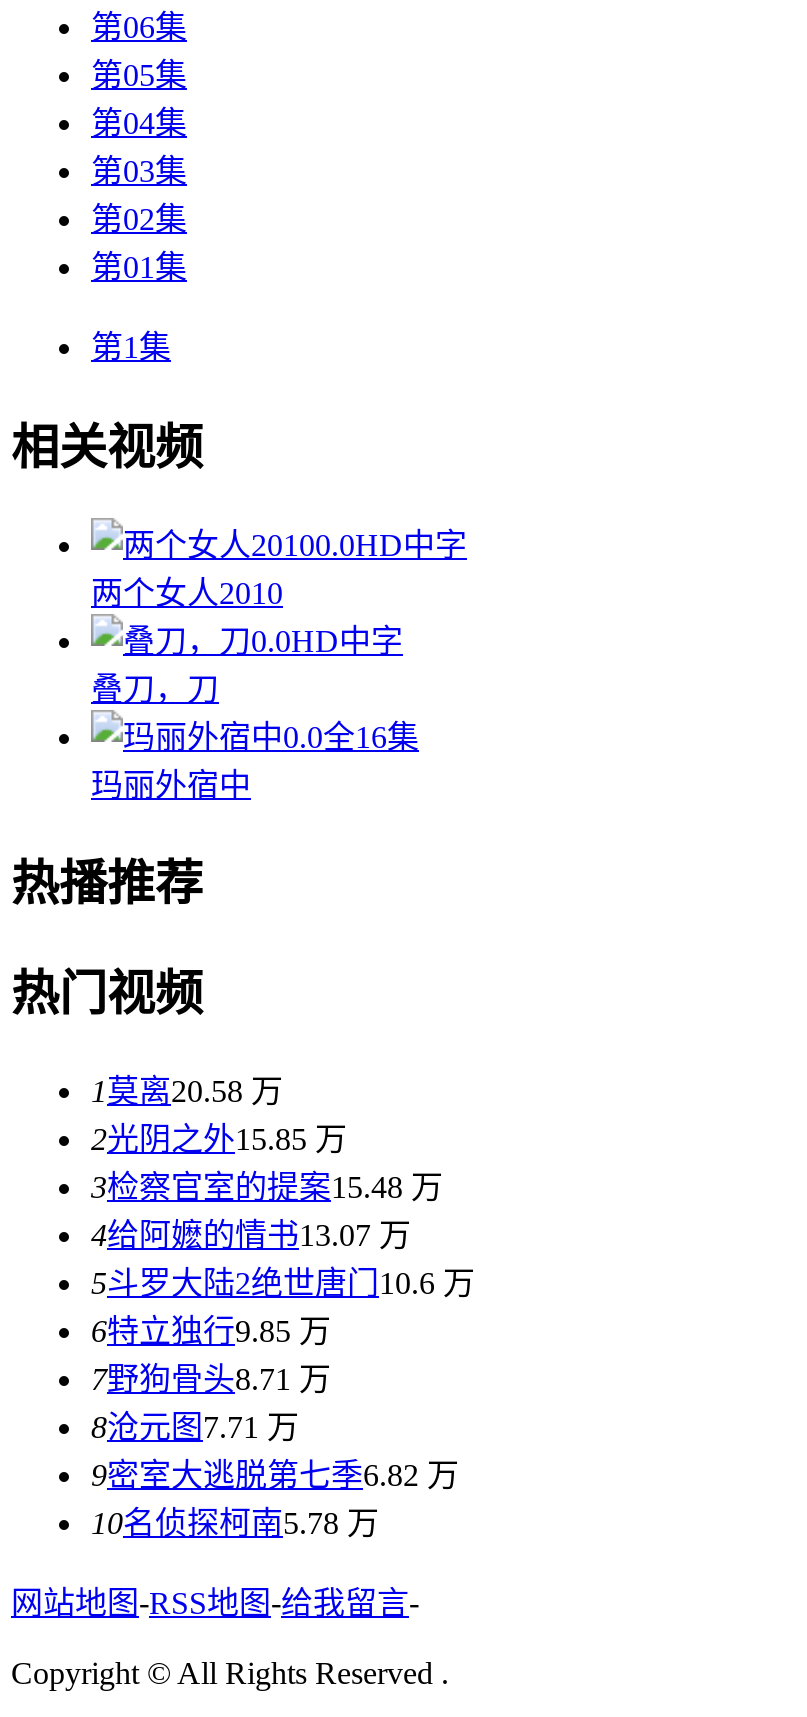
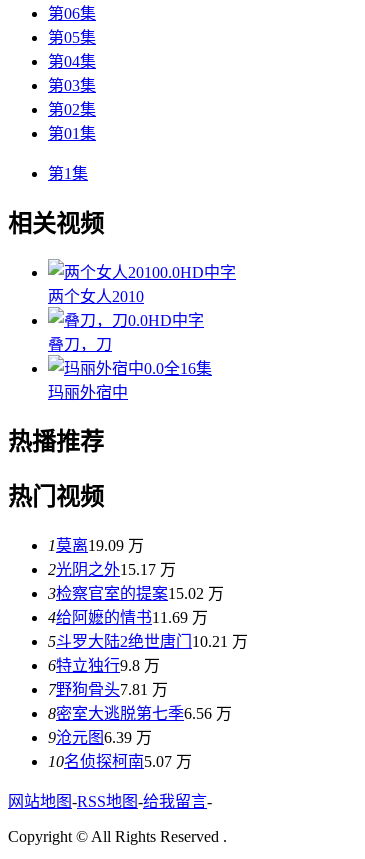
[91,1074,475,1540] 1莫离20.58 万 | 2光阴之外15.85 万 | 3检察官室的提案15.48 万 | 4给阿嬷的情书13.07 万 | 5斗罗大陆2绝世唐门10.6 万 | 6特立独行9.85 万 | 7野狗骨头8.71 万 | 8沧元图7.71 万 | 9密室大逃脱第七季6.82 万 | 10名侦探柯南5.78 万 -> [48,537,248,770] 1莫离19.09 万 | 2光阴之外15.17 万 | 3检察官室的提案15.02 万 | 4给阿嬷的情书11.69 万 | 5斗罗大陆2绝世唐门10.21 万 | 6特立独行9.8 万 | 7野狗骨头7.81 万 | 8密室大逃脱第七季6.56 万 | 9沧元图6.39 万 | 10名侦探柯南5.07 万

